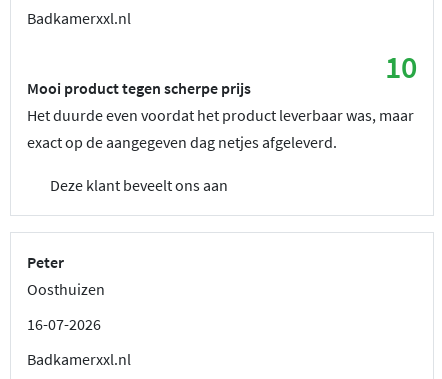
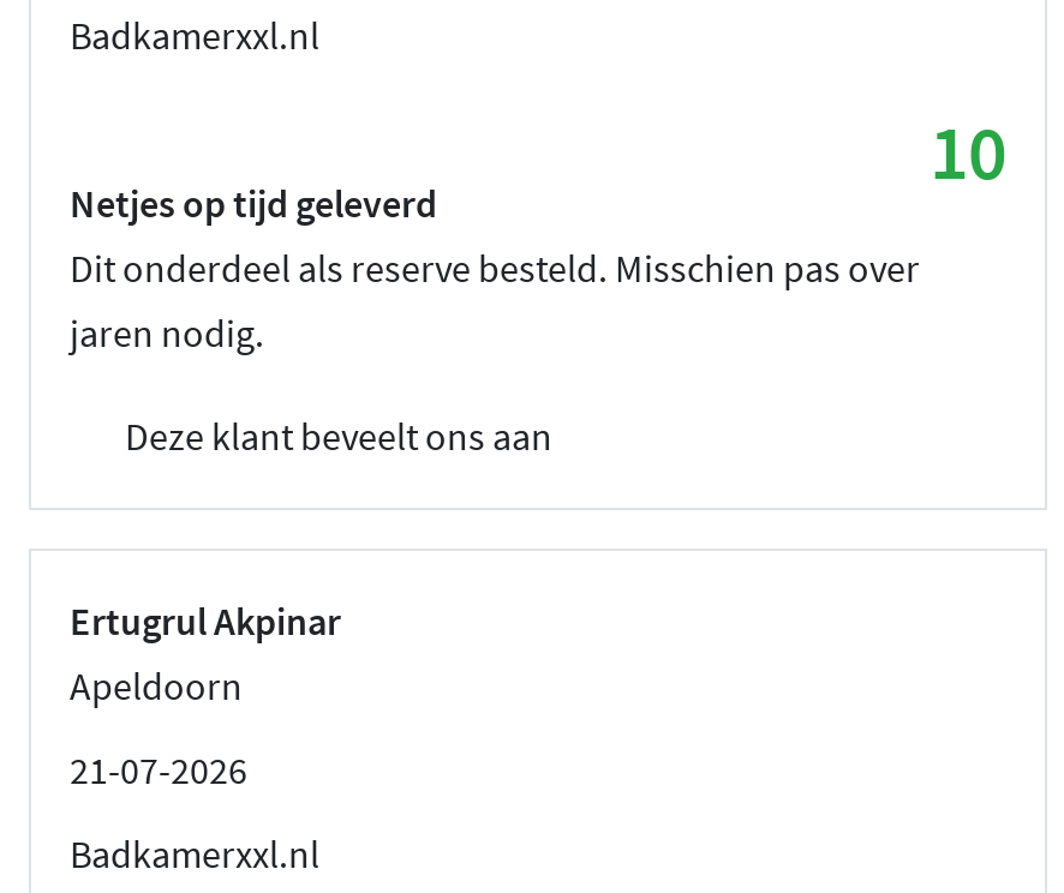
[27,78,414,152] Mooi product tegen scherpe prijs | Het duurde even voordat het product leverbaar was, maar | exact op de aangegeven dag netjes afgeleverd. -> [70,180,920,357] Netjes op tijd geleverd | Dit onderdeel als reserve besteld. Misschien pas over | jaren nodig.
[27,252,105,299] Peter | Oosthuizen -> [70,597,341,710] Ertugrul Akpinar | Apeldoorn
[27,314,101,334] 16-07-2026 -> [70,746,247,794] 21-07-2026

